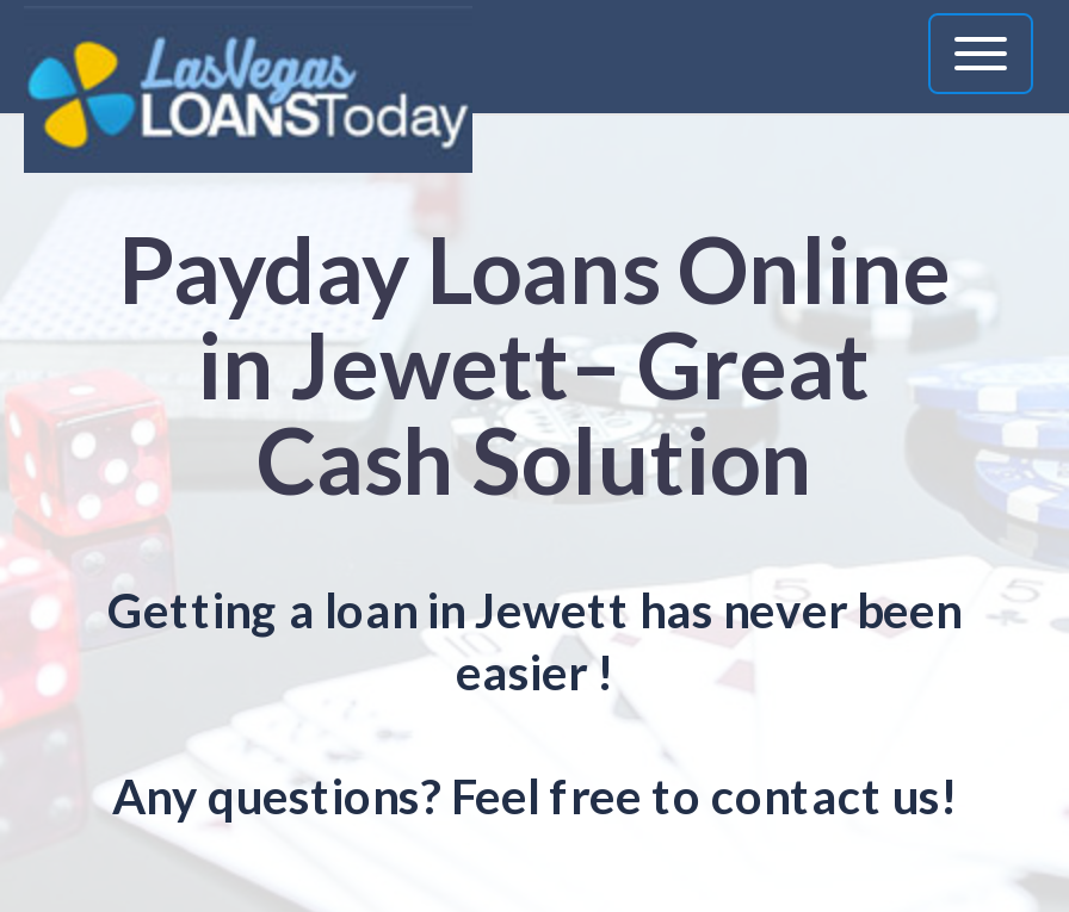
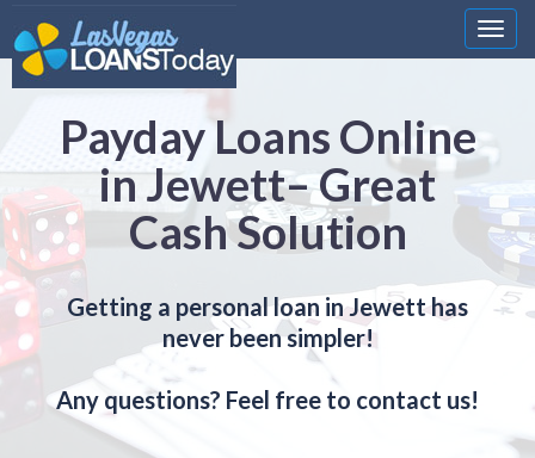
[107,581,962,700] Getting a loan in Jewett has never been | easier ! -> [67,292,468,352] Getting a personal loan in Jewett has | never been simpler!

